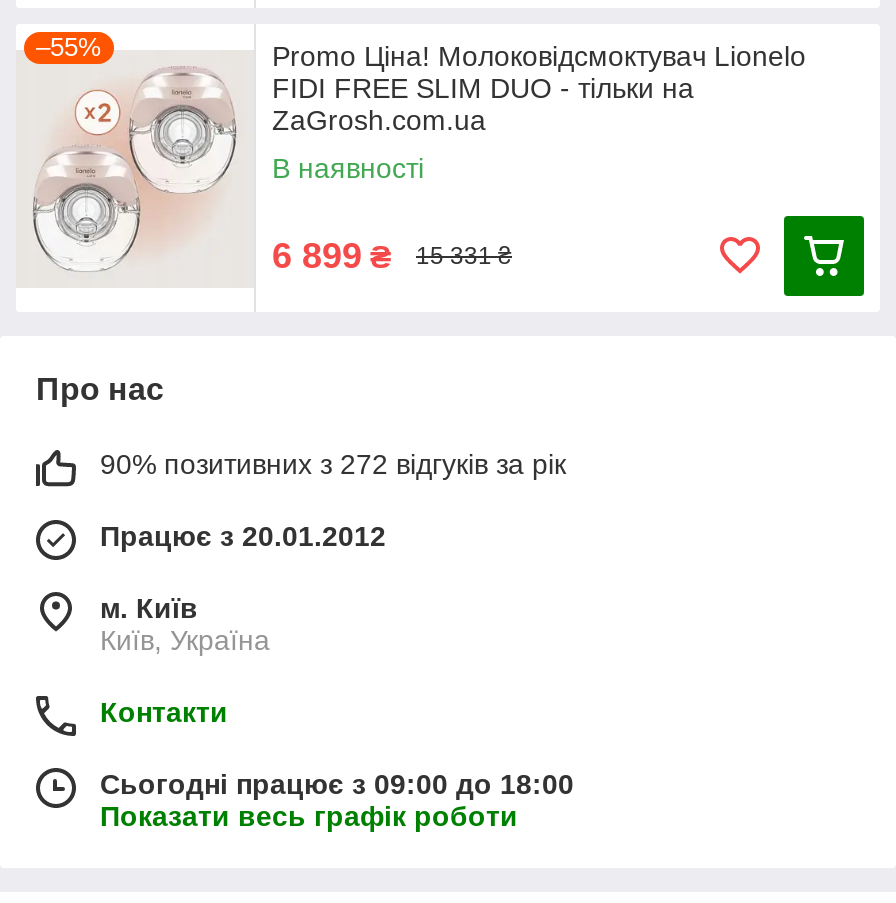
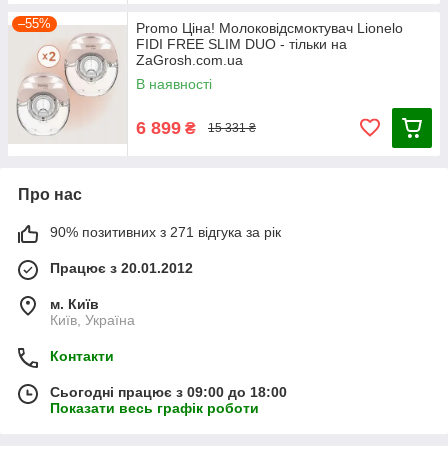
[100,448,566,480] 90% позитивних з 272 відгуків за рік -> [50,224,281,240] 90% позитивних з 271 відгука за рік

